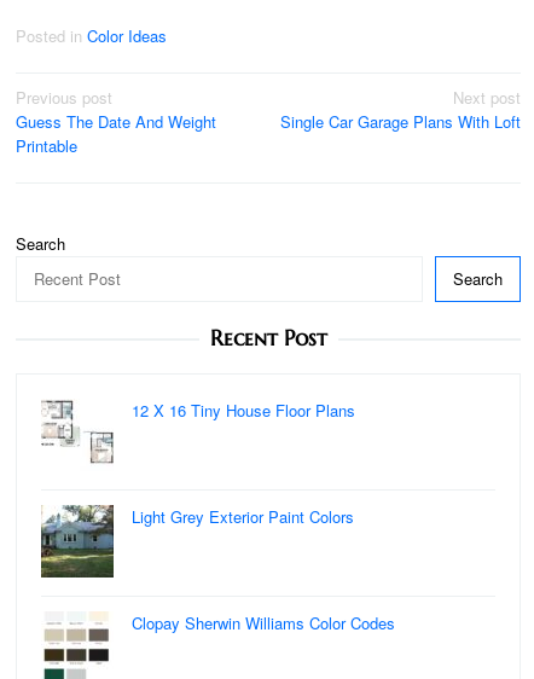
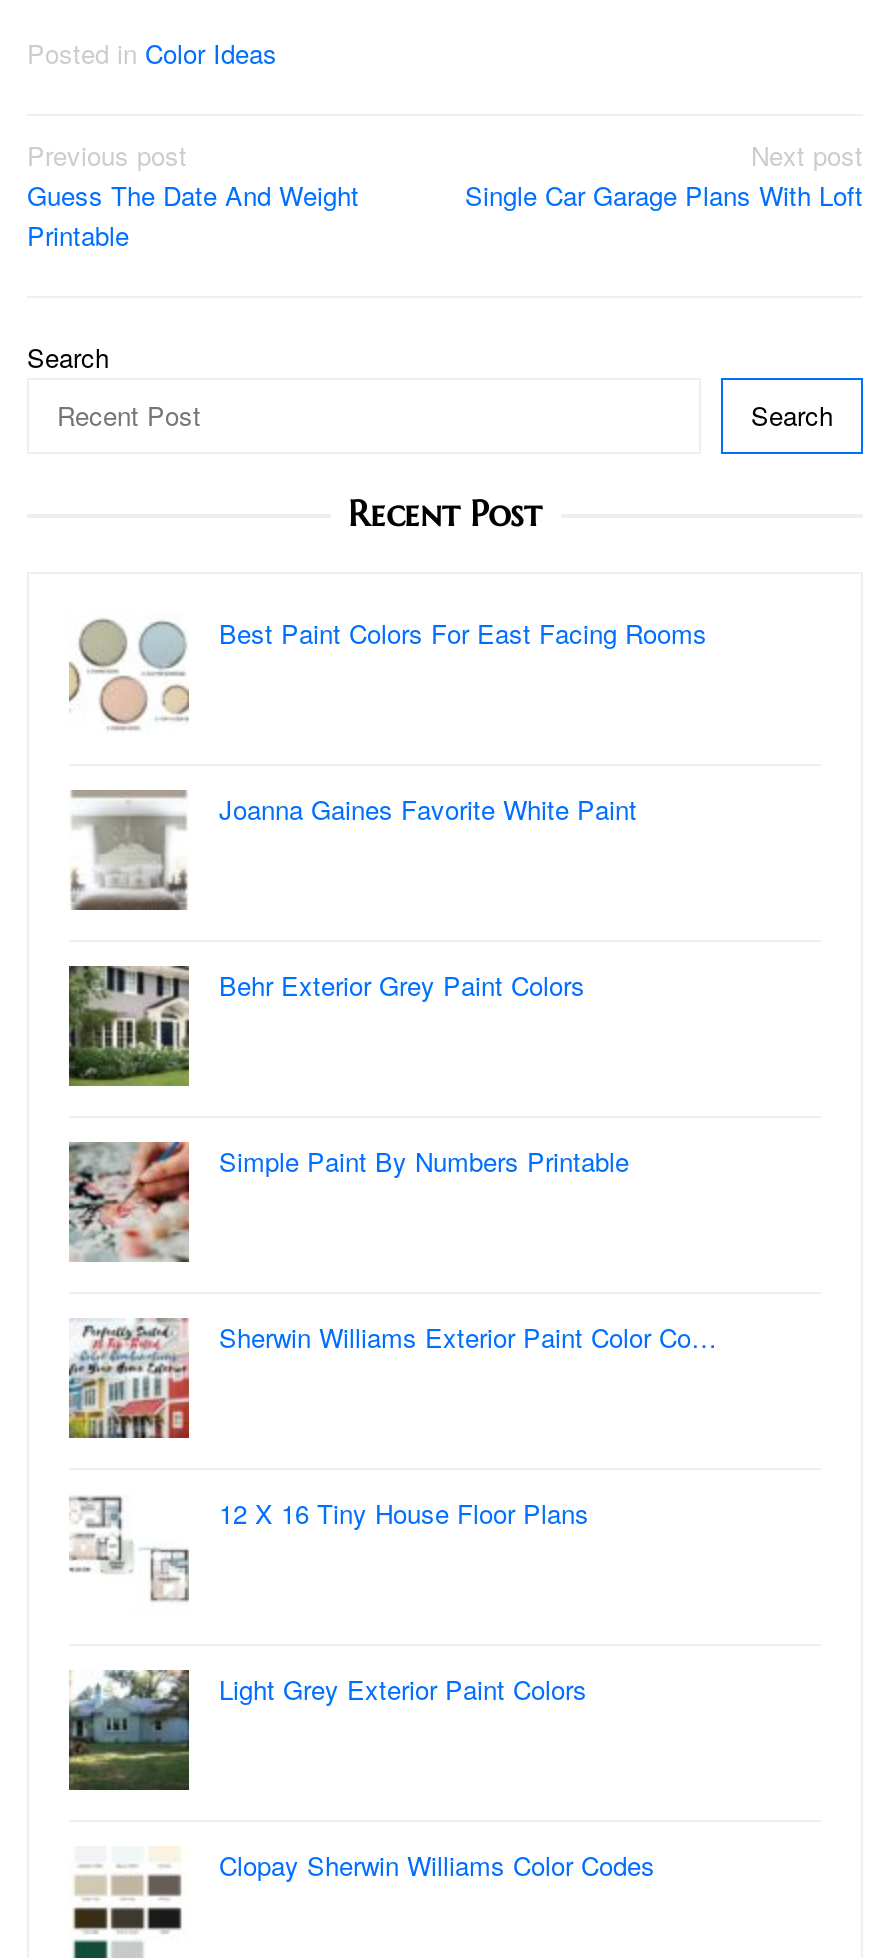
moved [16,232,503,351] -> [27,338,833,536]: Search | Search | Recent Post
none -> [67,614,707,732] [image] | Best Paint Colors For East Facing Rooms
none -> [67,964,585,1088] [image] | Behr Exterior Grey Paint Colors
none -> [67,1140,629,1264] [image] | Simple Paint By Numbers Printable
none -> [67,1292,717,1440] [image] | Sherwin Williams Exterior Paint Color Co…
none -> [69,788,637,912] [image] | Joanna Gaines Favorite White Paint

